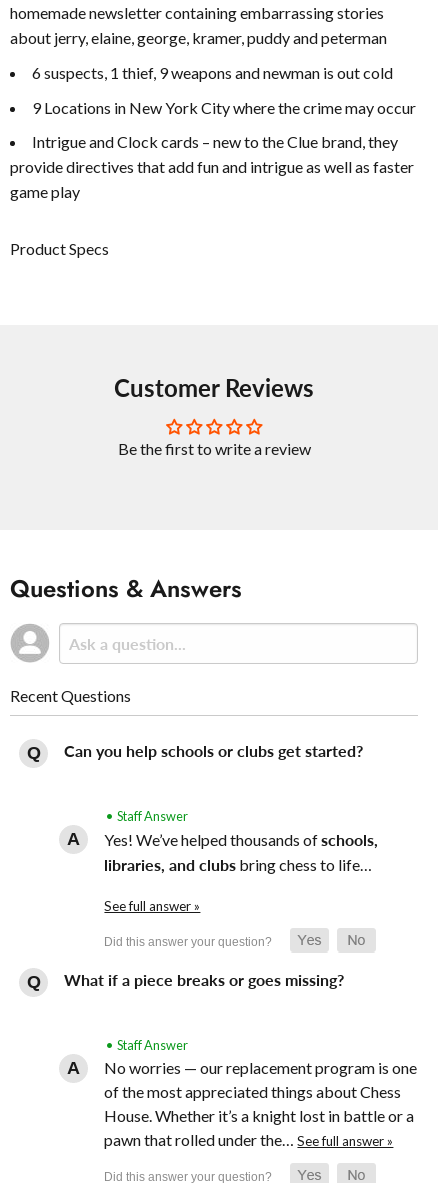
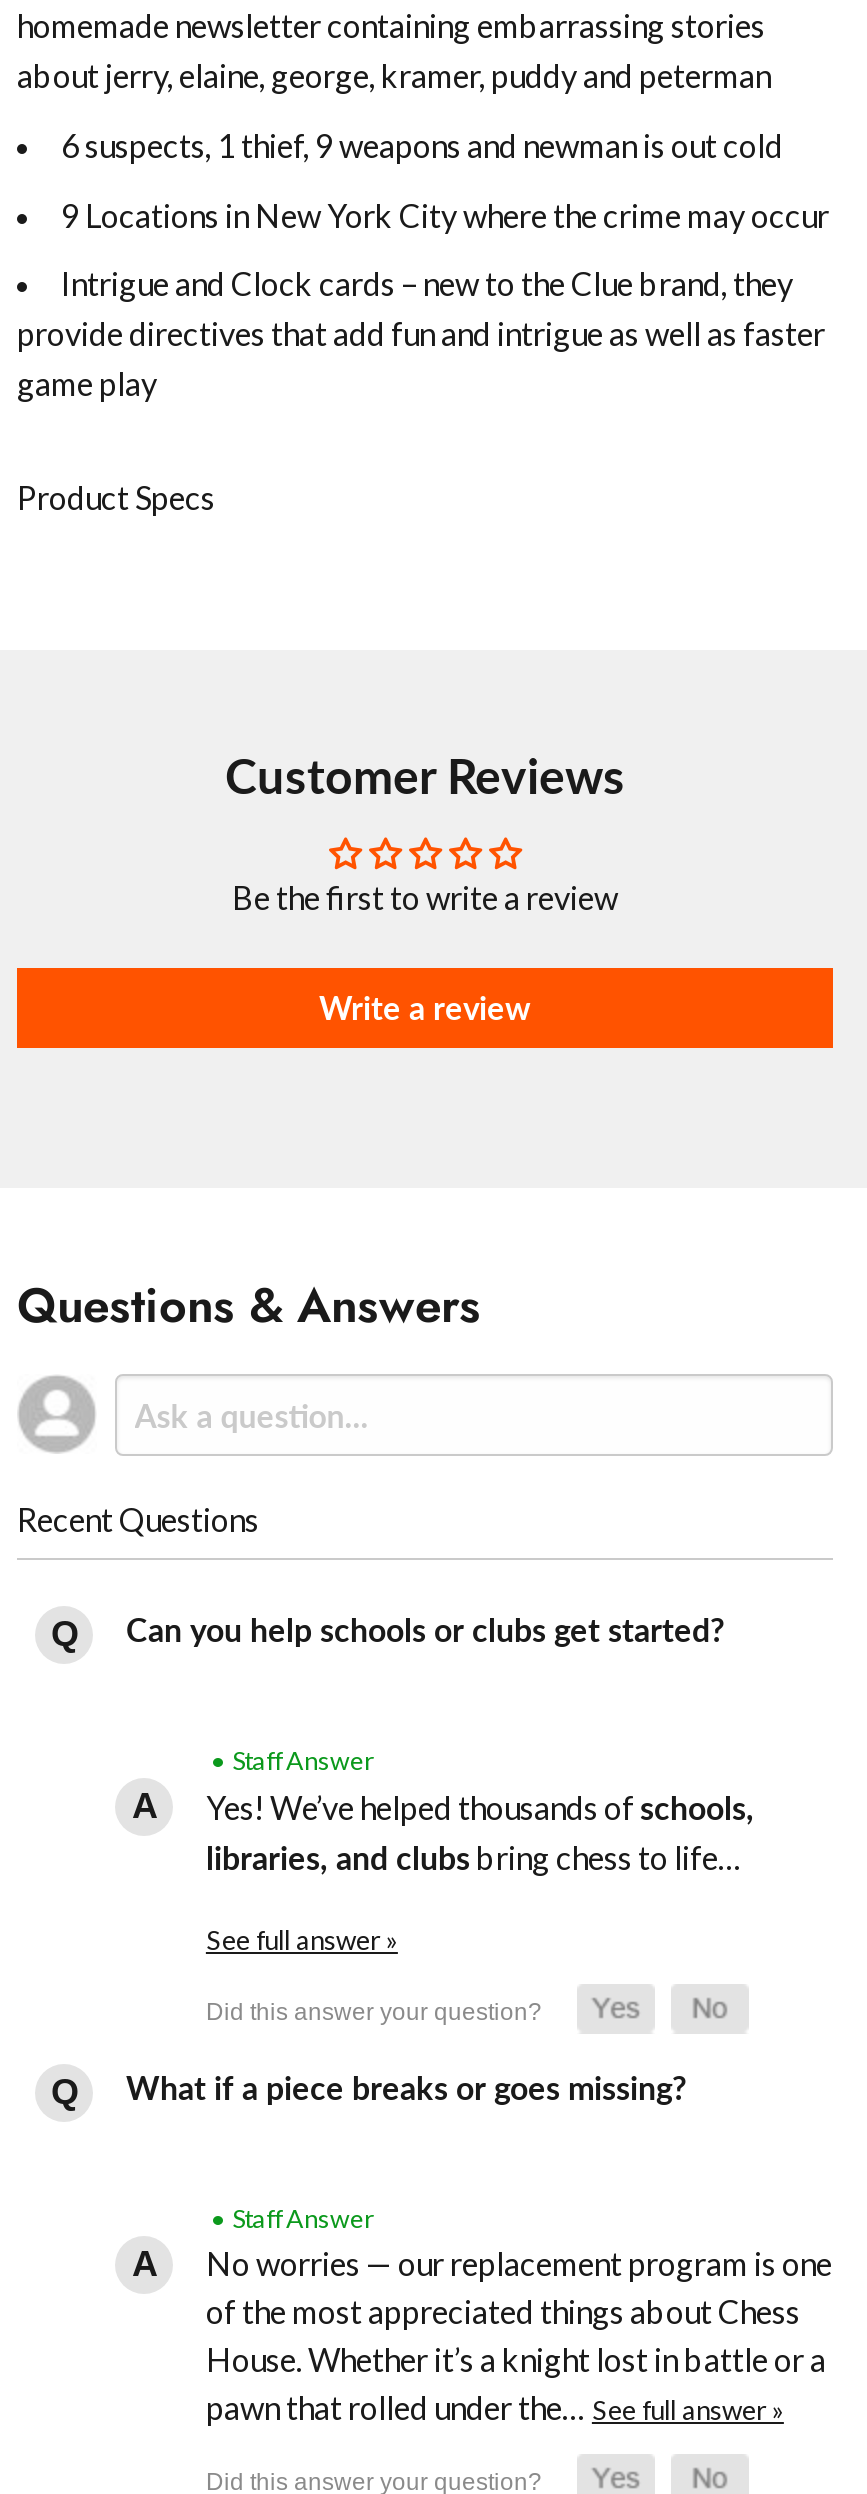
none -> [319,988,531,1026] Write a review

